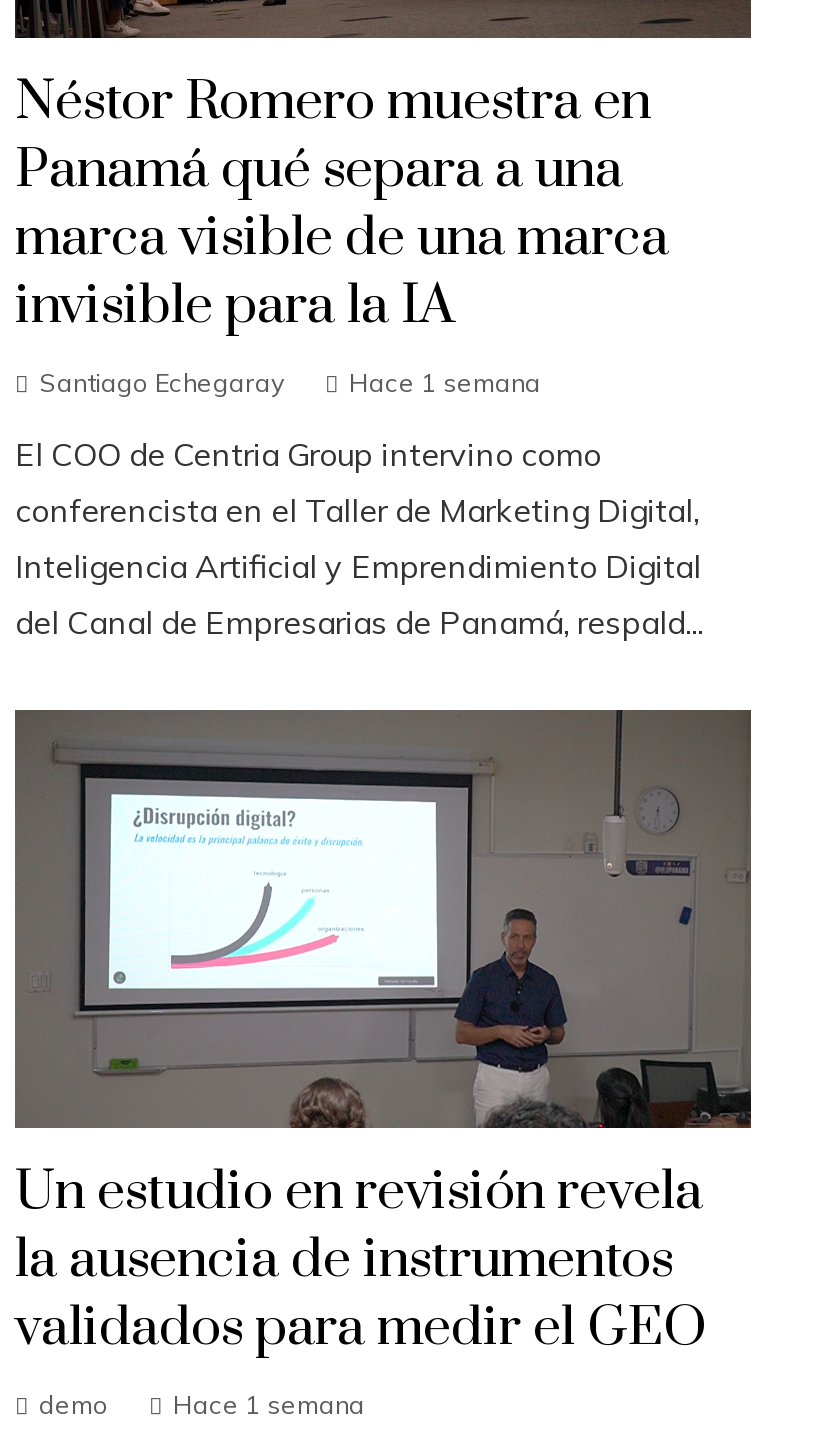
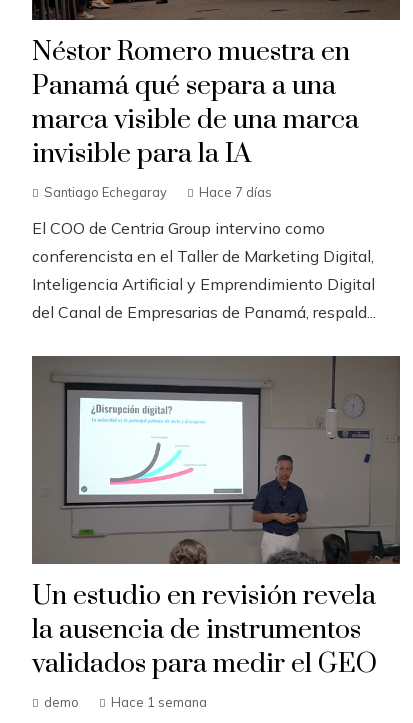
[39,367,541,399] Santiago Echegaray Hace 1 semana -> [44,184,272,200] Santiago Echegaray Hace 7 días

